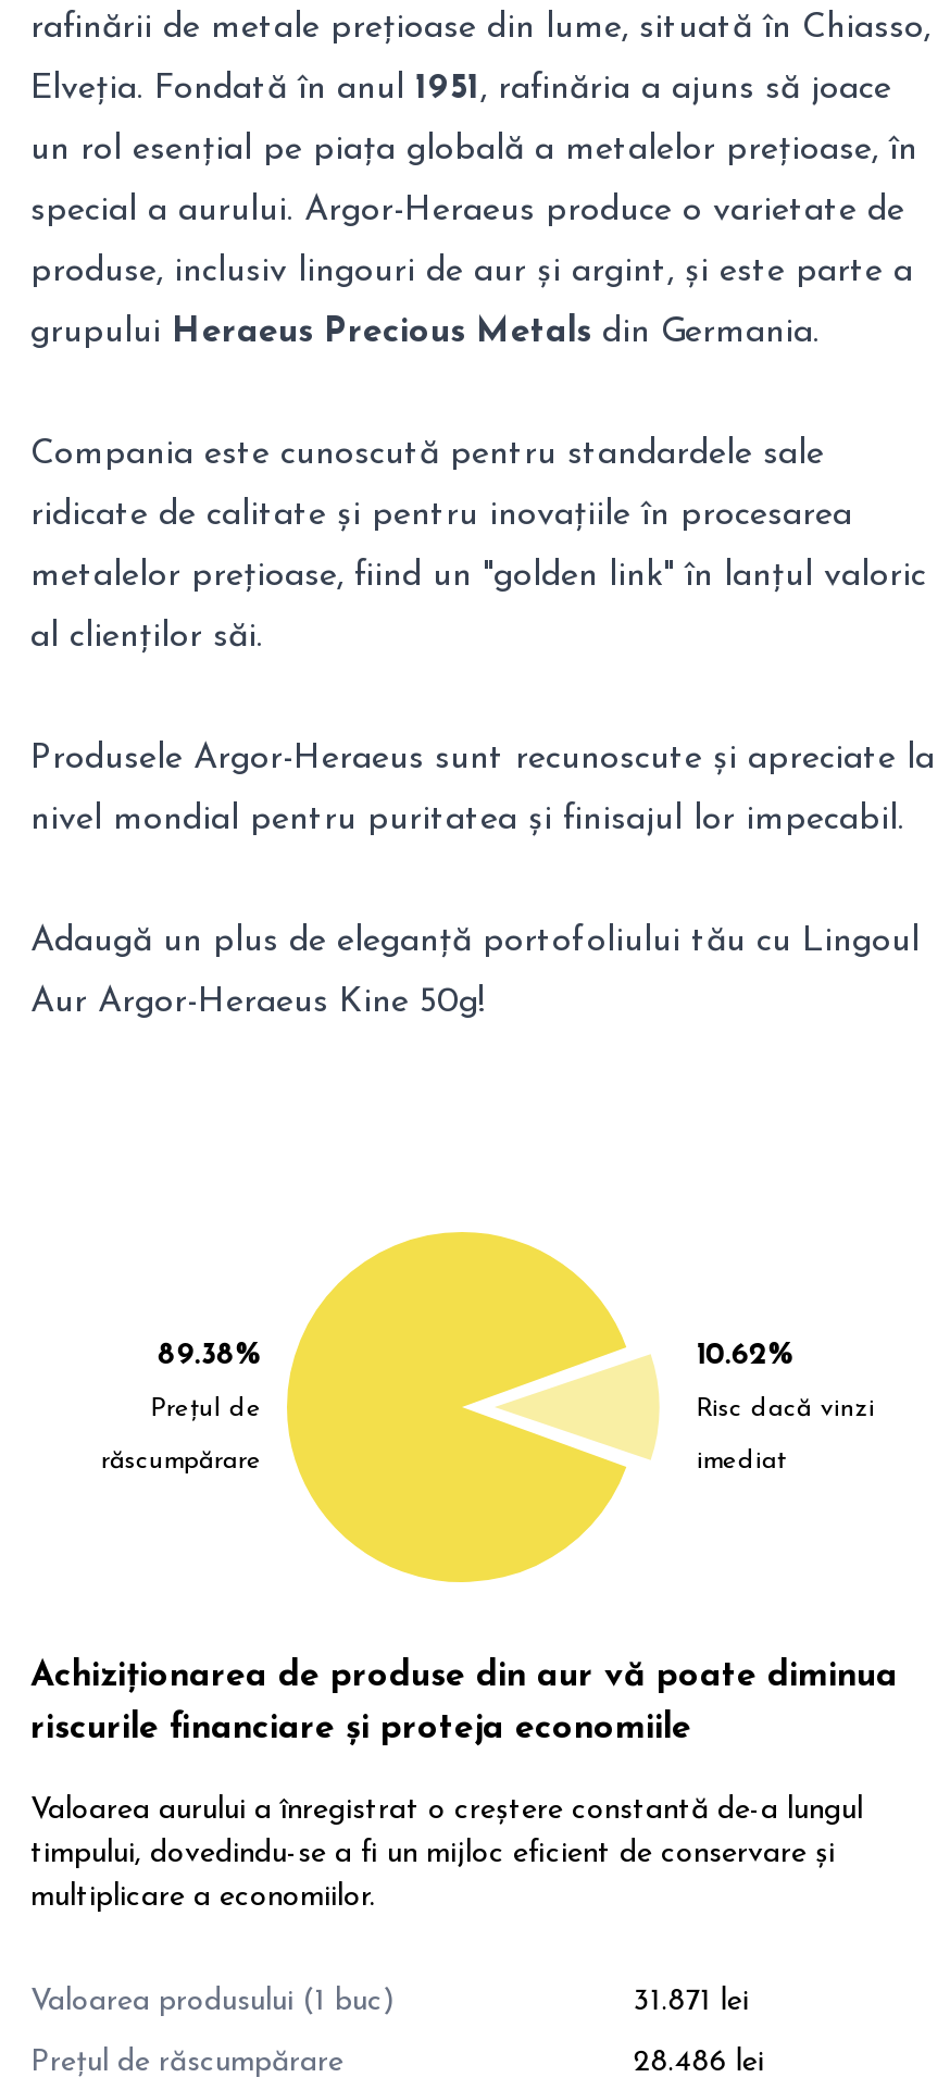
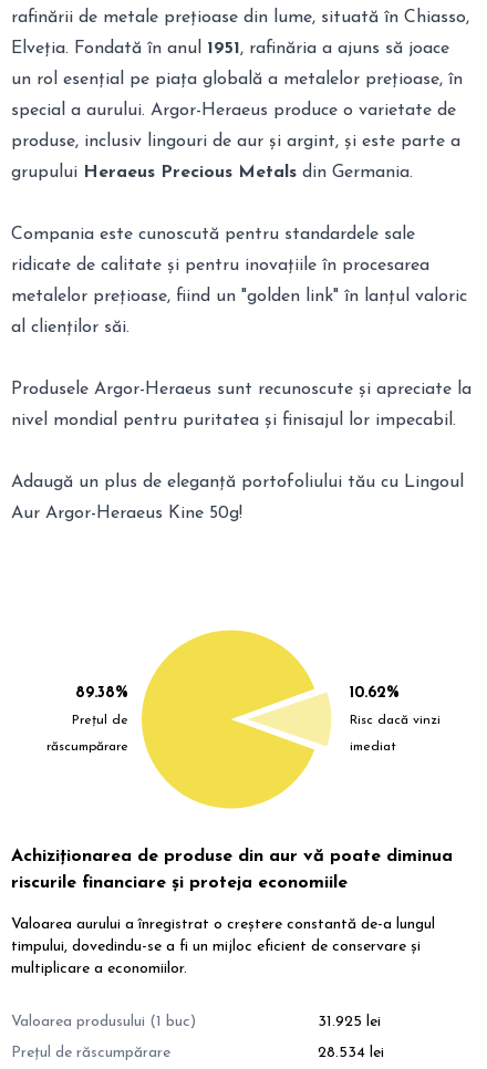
[633,1986,748,2018] 31.871 lei -> [318,1014,381,1030] 31.925 lei
[633,2047,764,2079] 28.486 lei -> [318,1045,384,1061] 28.534 lei

